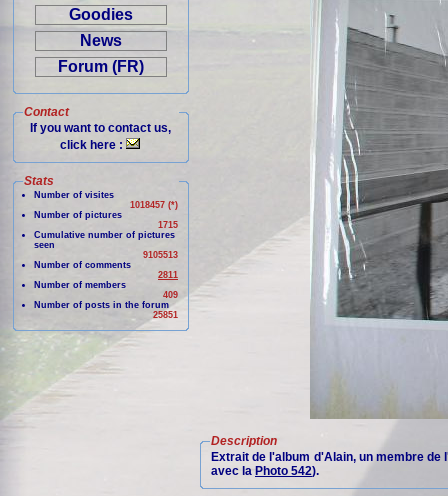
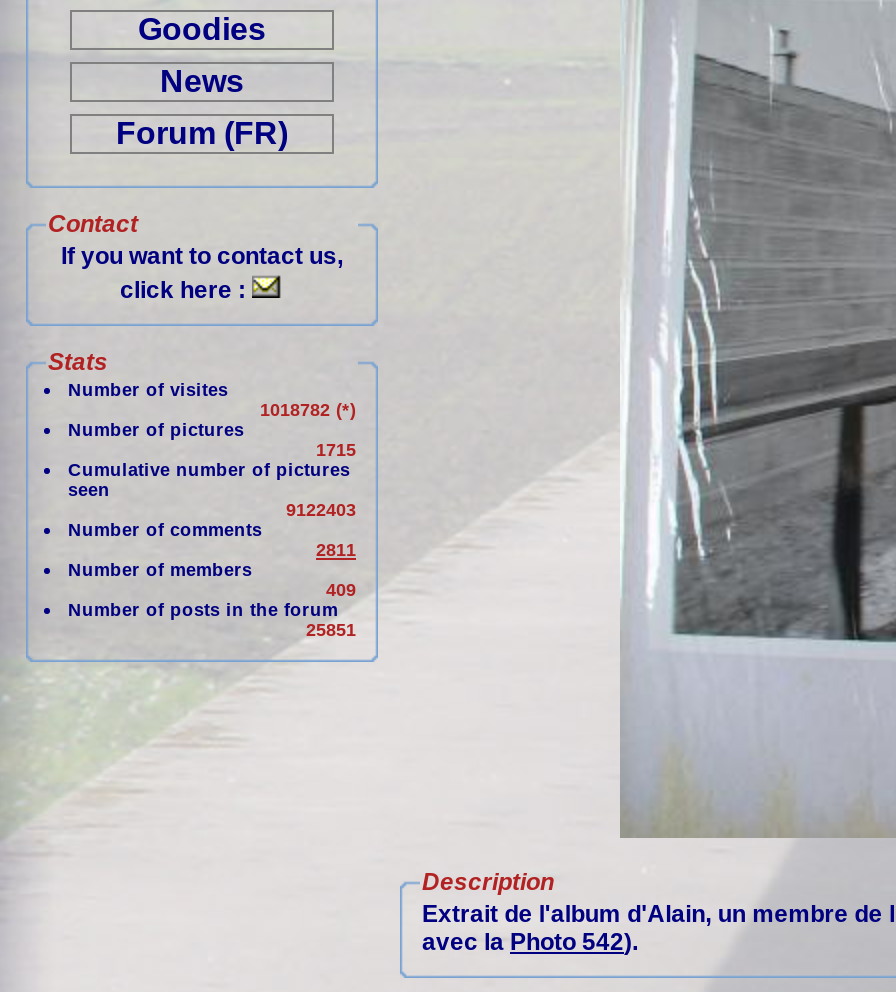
[130,200,178,210] 1018457 (*) -> [260,400,356,420] 1018782 (*)
[143,250,178,260] 9105513 -> [286,500,356,520] 9122403

